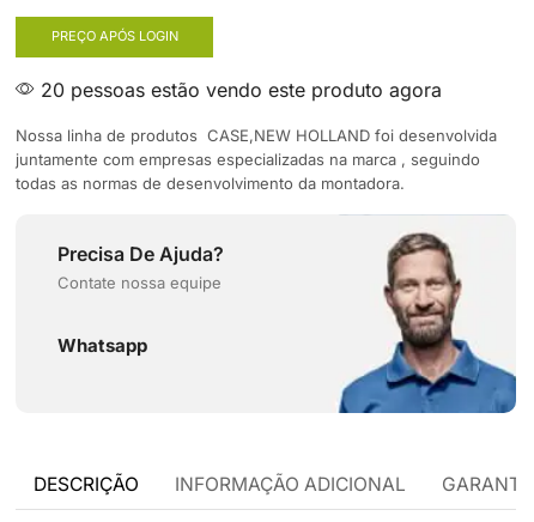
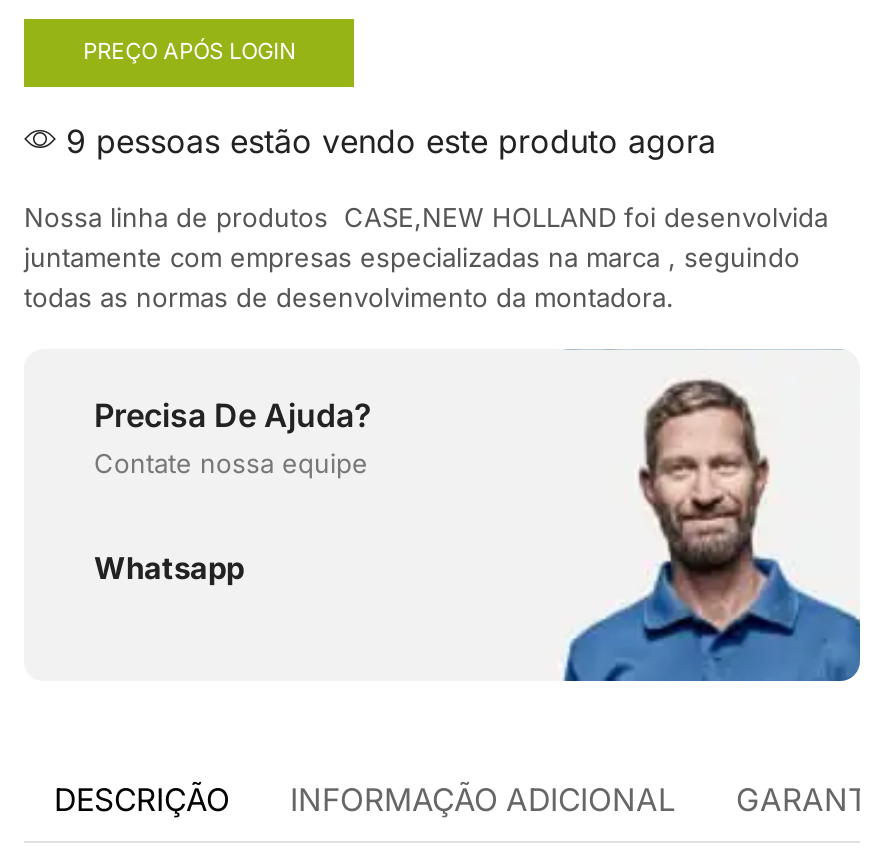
[35,78,442,102] 20 pessoas estão vendo este produto agora -> [56,121,716,161] 9 pessoas estão vendo este produto agora

